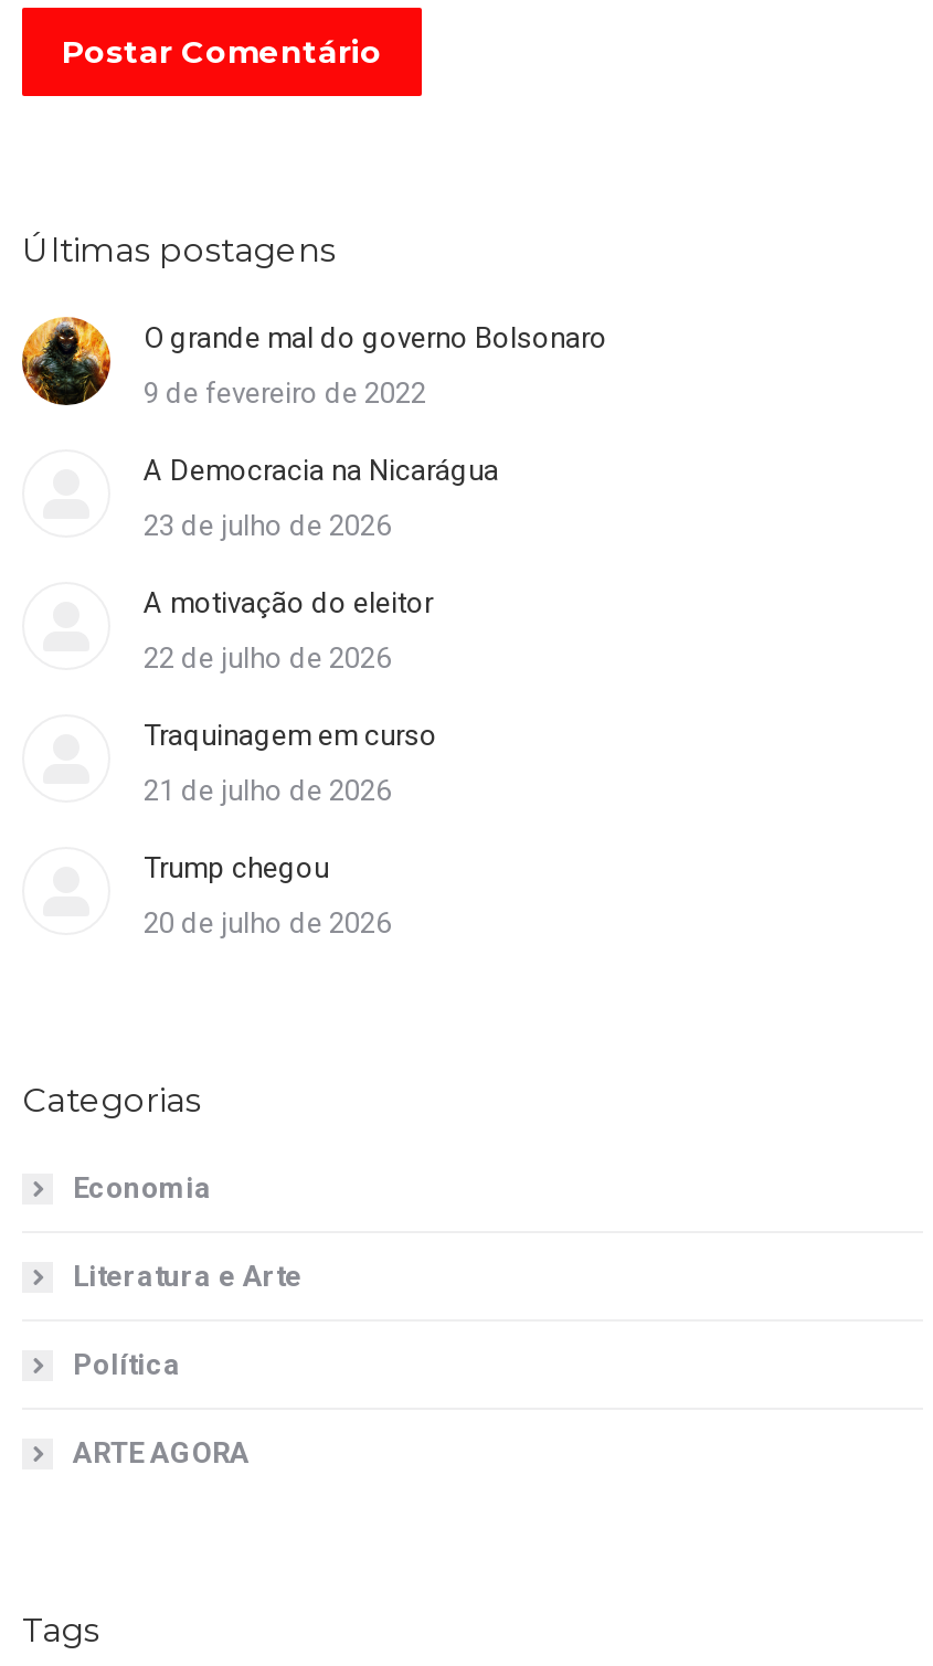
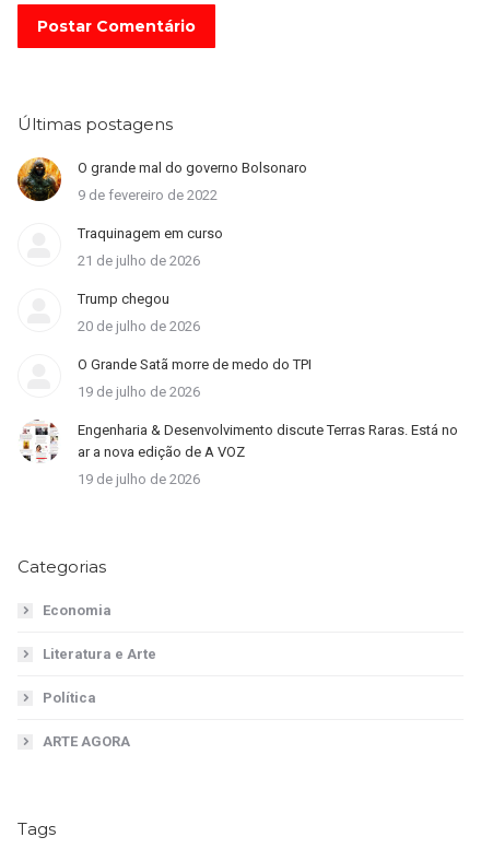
[144,454,499,675] A Democracia na Nicarágua | 23 de julho de 2026 | A motivação do eleitor | 22 de julho de 2026 -> none
moved [144,719,437,940] -> [78,225,223,334]: Traquinagem em curso | 21 de julho de 2026 | Trump chegou | 20 de julho de 2026
none -> [21,356,458,487] [image] | O Grande Satã morre de medo do TPI | 19 de julho de 2026 | Engenharia & Desenvolvimento discute Terras Raras. Está no | ar a nova edição de A VOZ | 19 de julho de 2026

